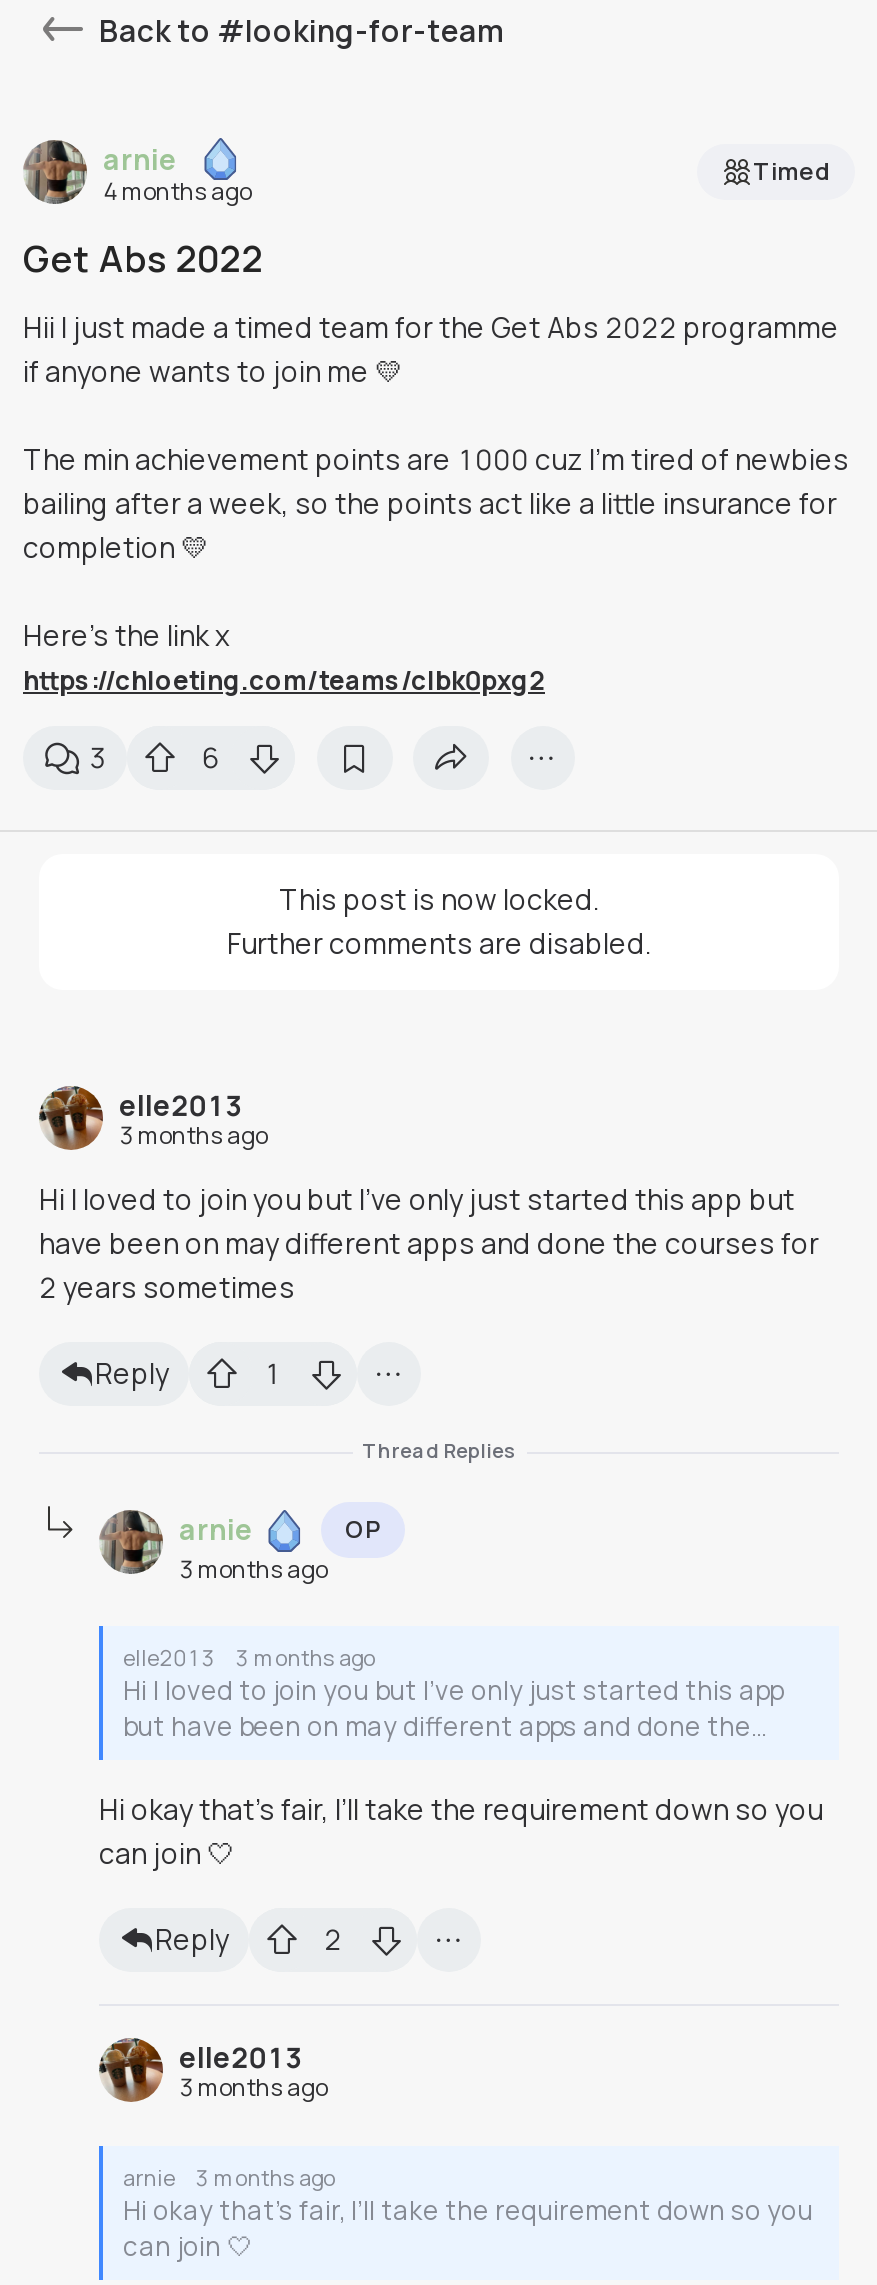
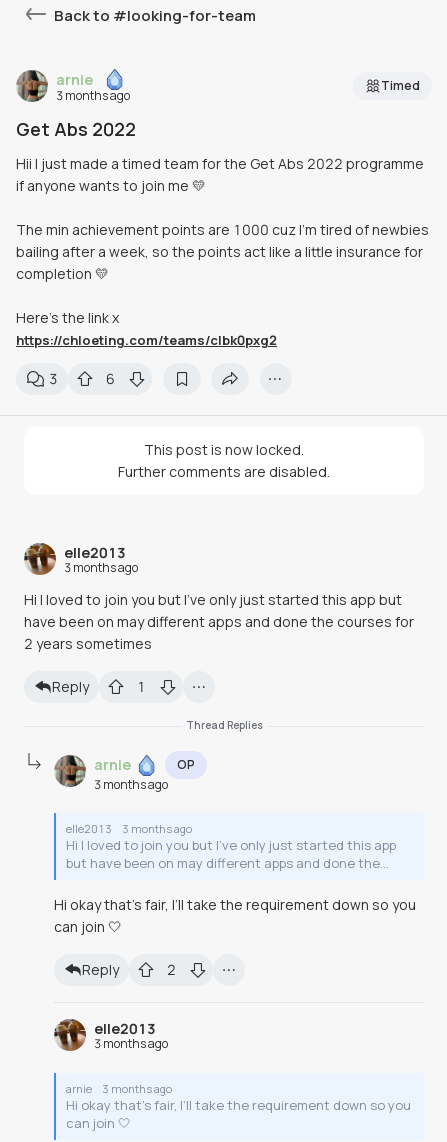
[103,174,251,208] 4 months ago -> [56,87,130,104] 3 months ago

